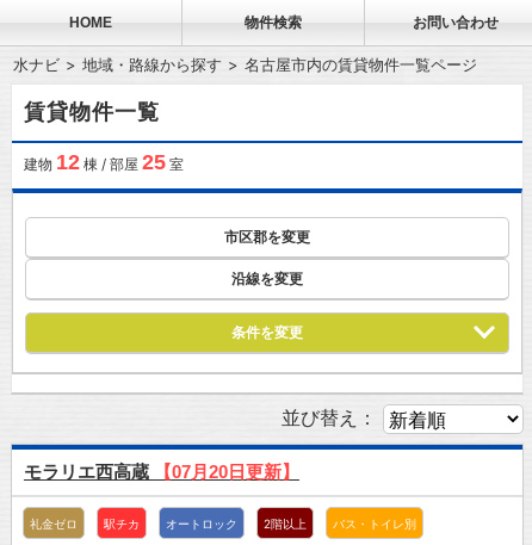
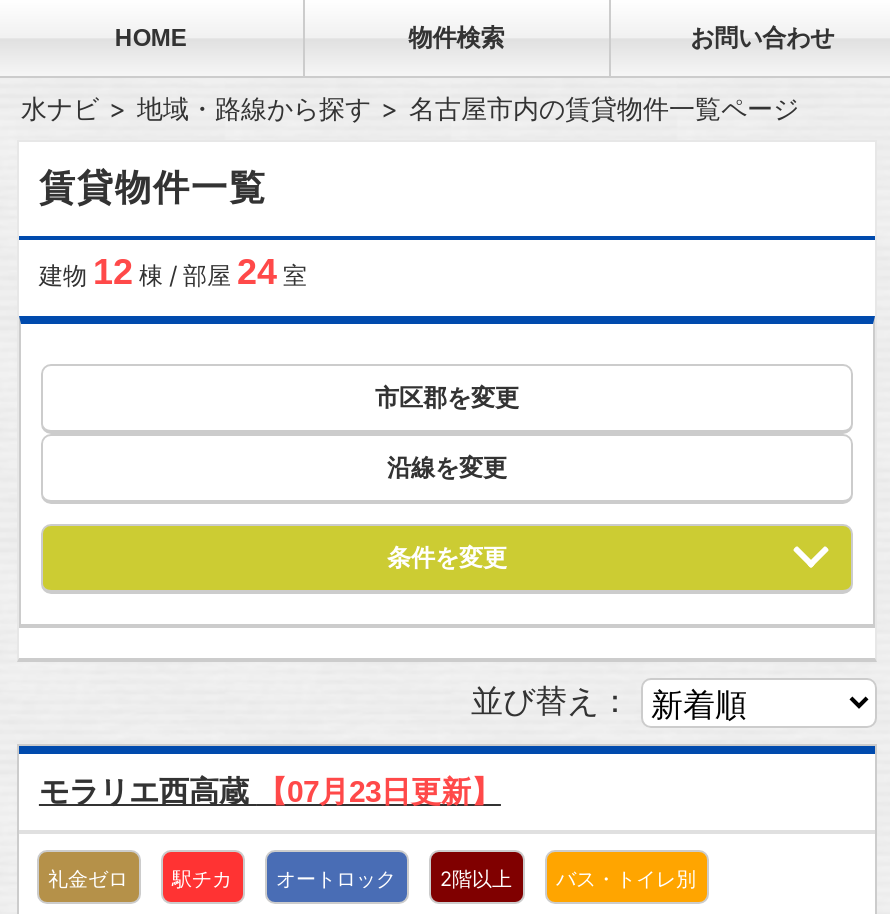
[24,150,184,174] 建物12棟 / 部屋25室 -> [39,252,307,292] 建物12棟 / 部屋24室
[24,462,299,482] モラリエ西高蔵【07月20日更新】 -> [39,774,501,808] モラリエ西高蔵【07月23日更新】

